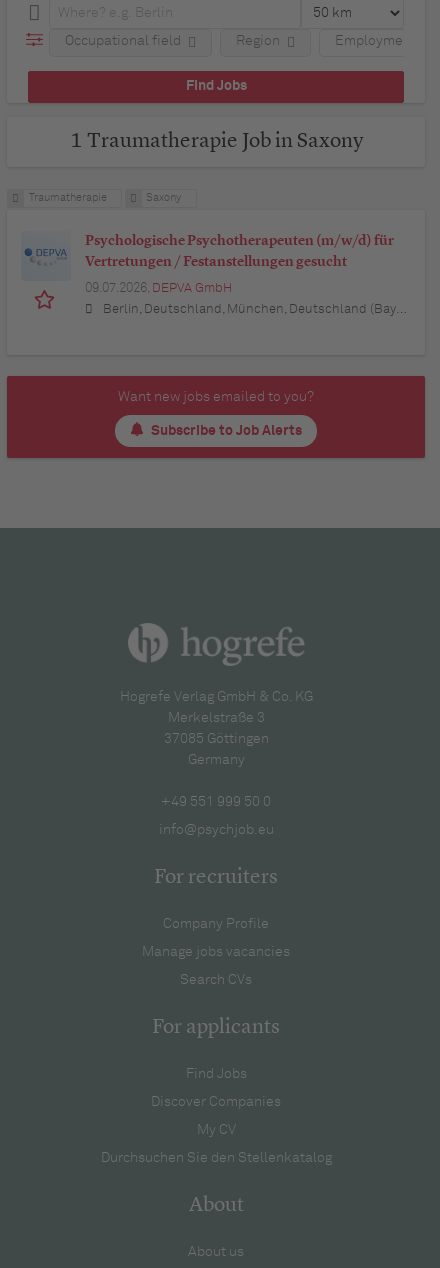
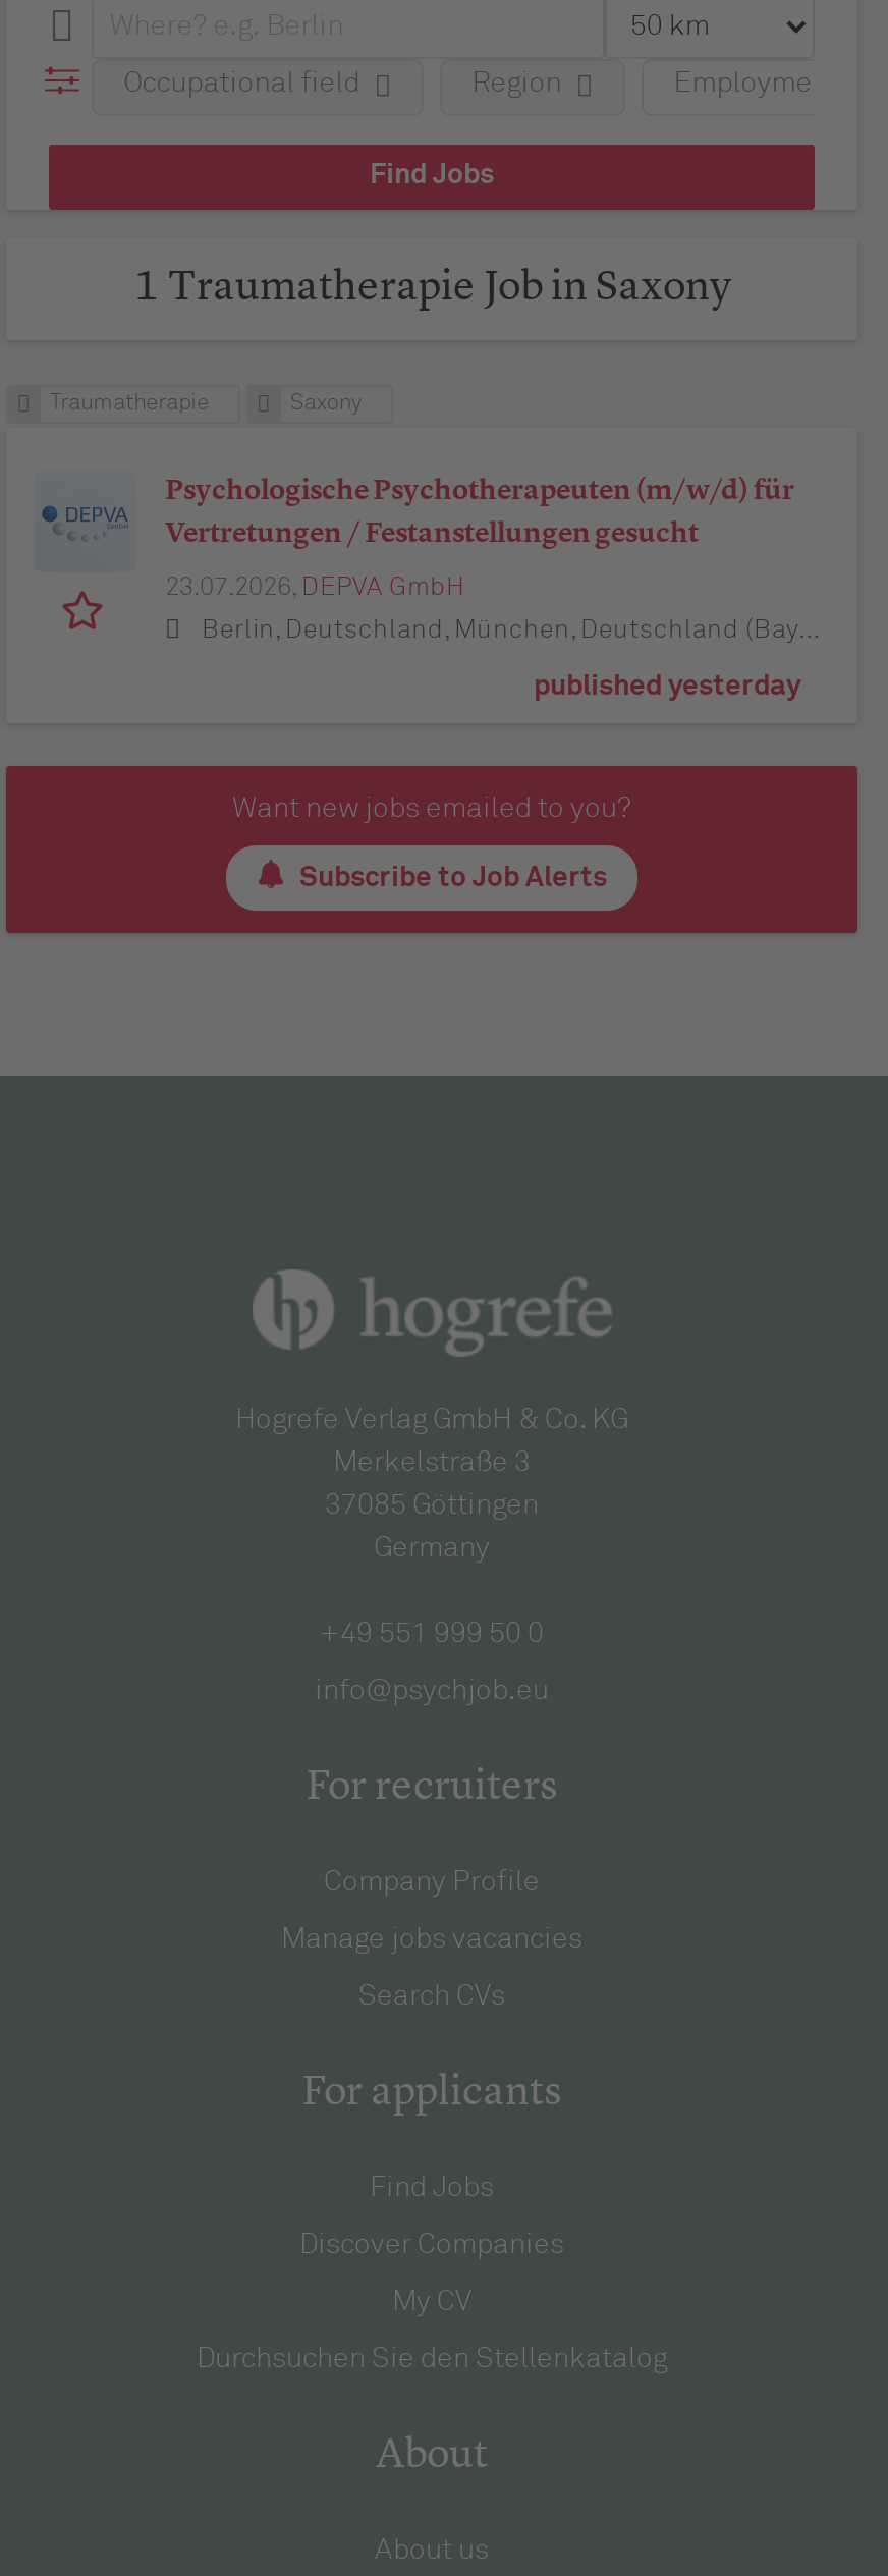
[85,282,232,295] 09.07.2026, DEPVA GmbH -> [165,575,464,602] 23.07.2026, DEPVA GmbH
none -> [534,673,800,701] published yesterday

